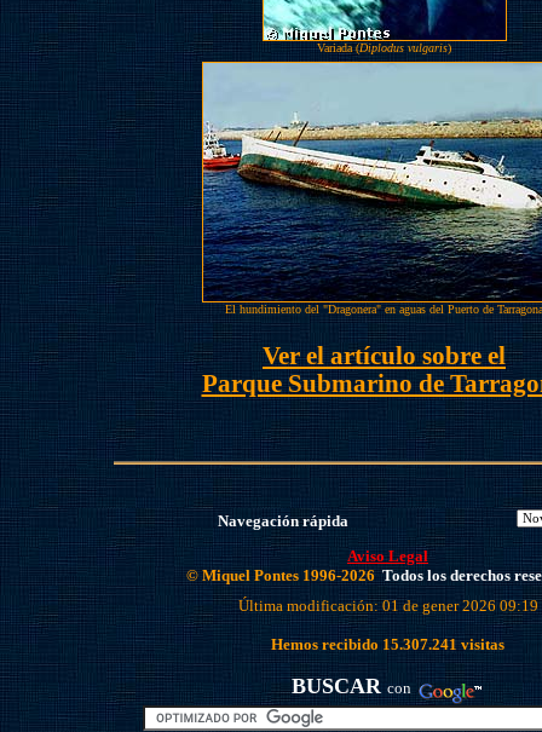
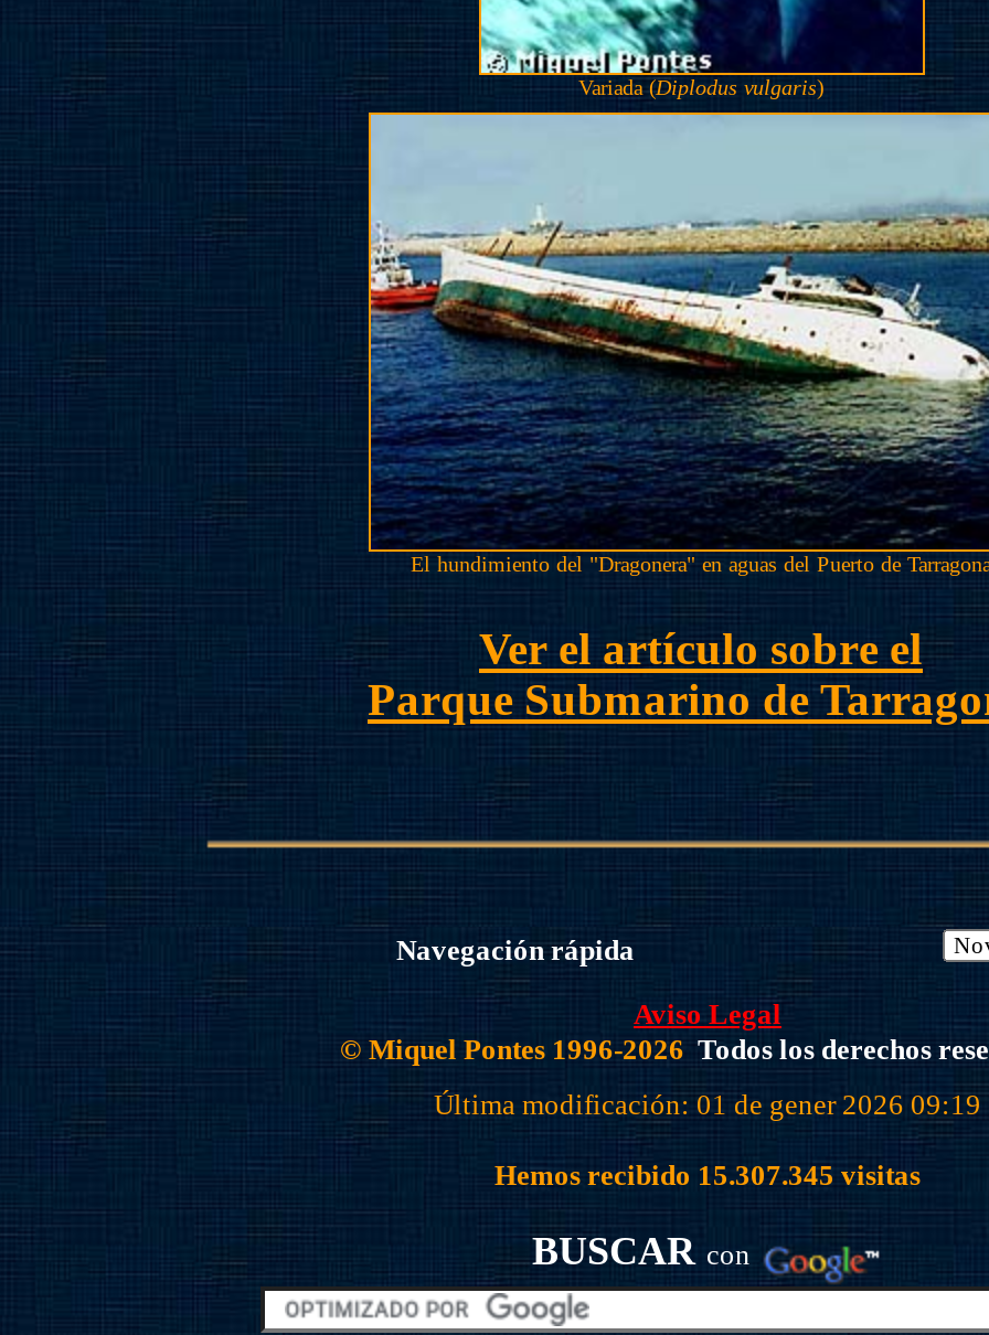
[271,635,504,653] Hemos recibido 15.307.241 visitas -> [494,1158,921,1192] Hemos recibido 15.307.345 visitas

